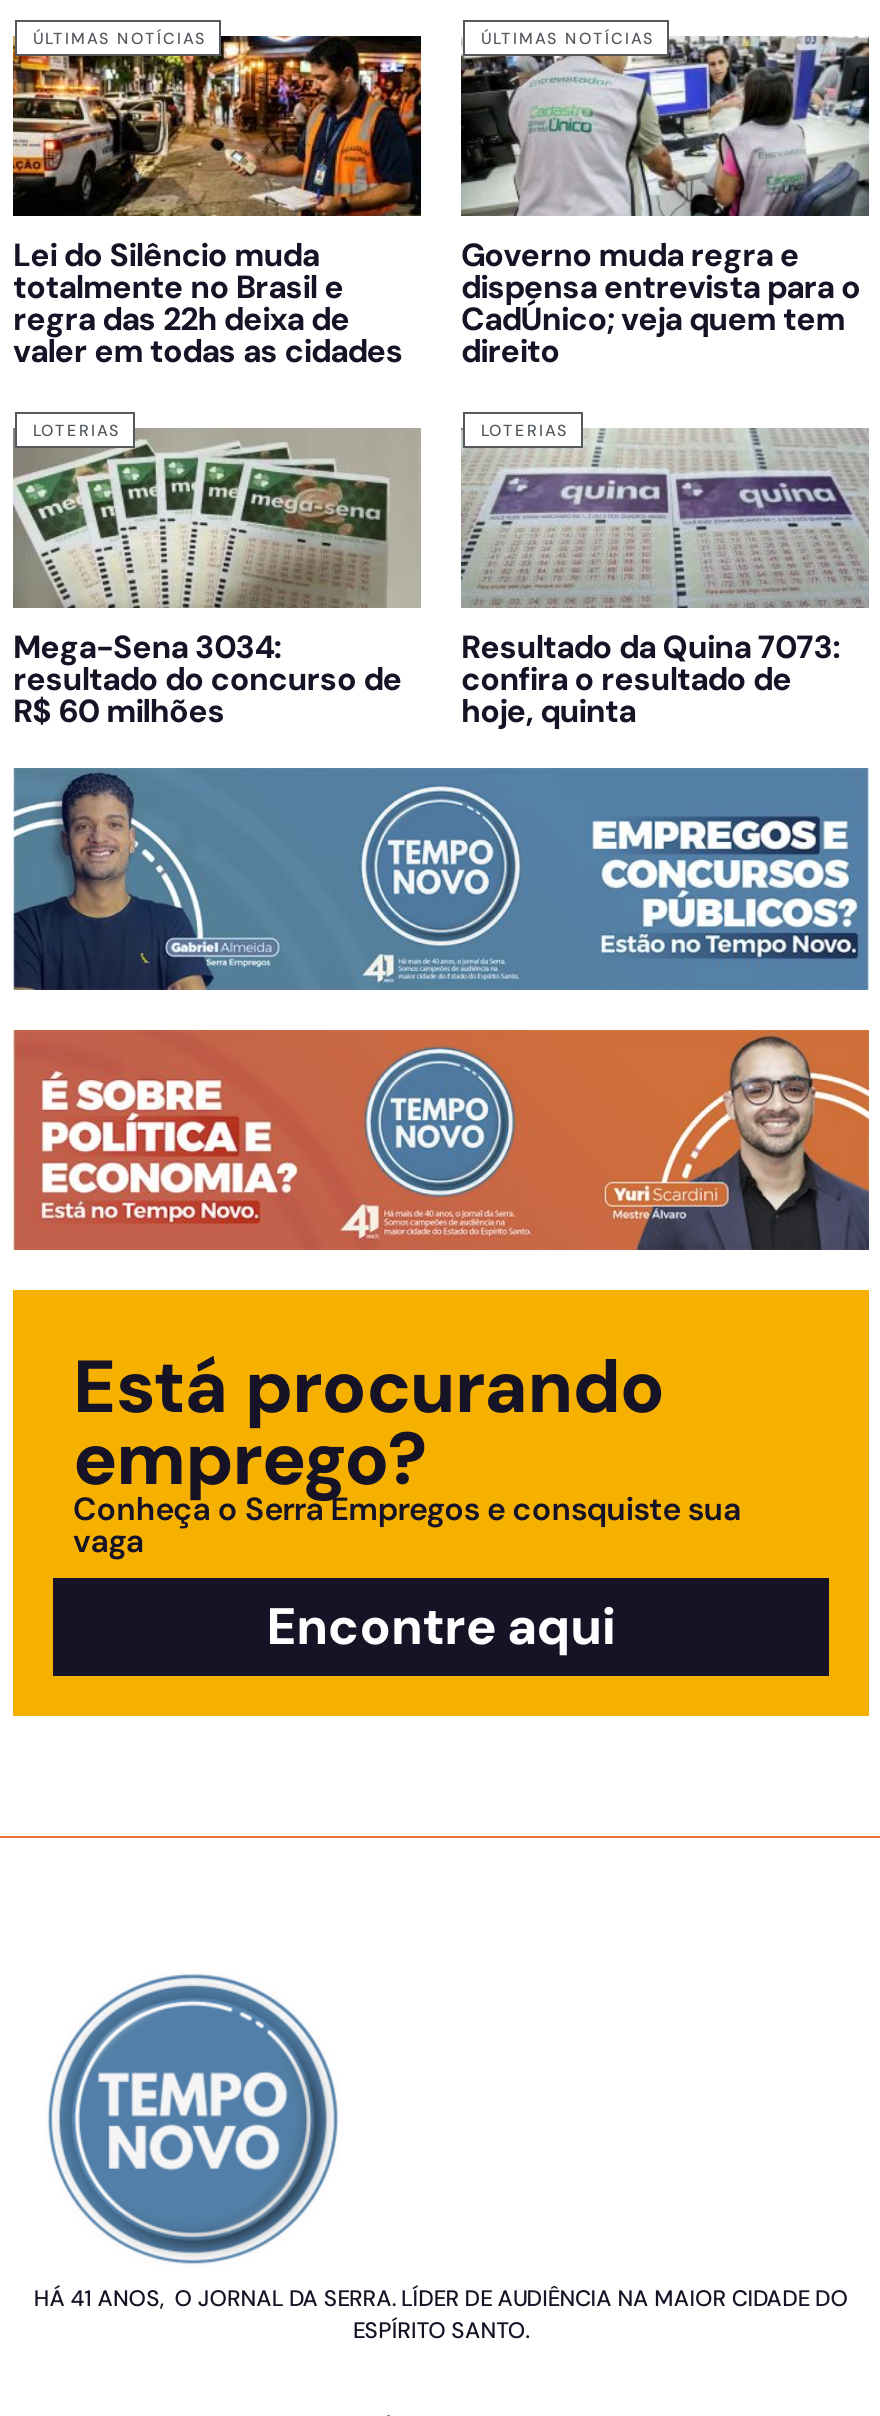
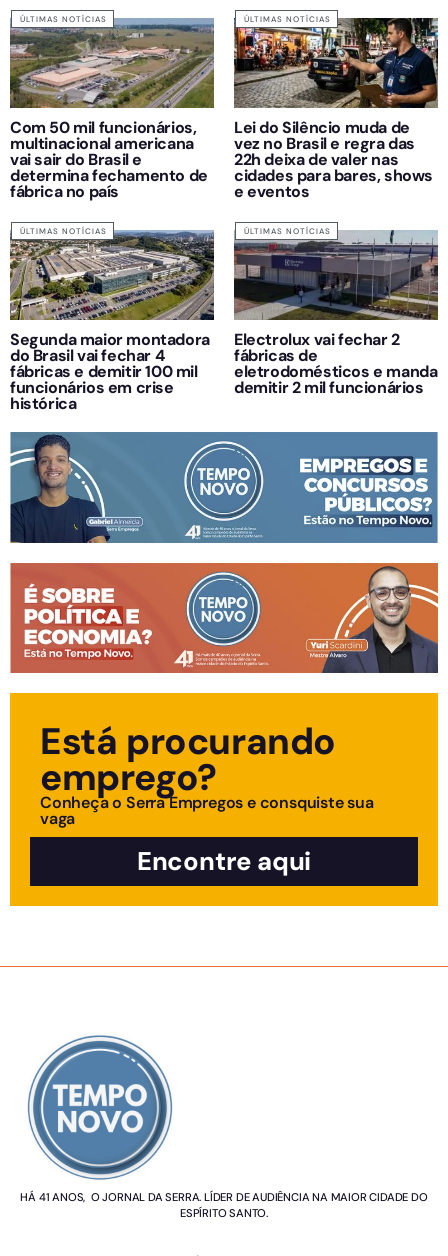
[11,34,423,373] [image] | Lei do Silêncio muda | totalmente no Brasil e | regra das 22h deixa de | valer em todas as cidades -> [9,18,215,202] [image] | Com 50 mil funcionários, | multinacional americana | vai sair do Brasil e | determina fechamento de | fábrica no país
[461,36,871,373] [image] | Governo muda regra e | dispensa entrevista para o | CadÚnico; veja quem tem | direito -> [233,17,439,202] [image] | Lei do Silêncio muda de | vez no Brasil e regra das | 22h deixa de valer nas | cidades para bares, shows | e eventos
[13,426,419,733] [image] | Mega-Sena 3034: | resultado do concurso de | R$ 60 milhões -> [10,242,214,414] [image] | Segunda maior montadora | do Brasil vai fechar 4 | fábricas e demitir 100 mil | funcionários em crise | histórica
[33,421,121,441] LOTERIAS -> [20,226,107,236] ÚLTIMAS NOTÍCIAS
[463,421,867,610] [image] | LOTERIAS -> [234,226,438,306] [image] | ÚLTIMAS NOTÍCIAS
[461,627,840,733] Resultado da Quina 7073: | confira o resultado de | hoje, quinta -> [234,329,437,398] Electrolux vai fechar 2 | fábricas de | eletrodomésticos e manda | demitir 2 mil funcionários

